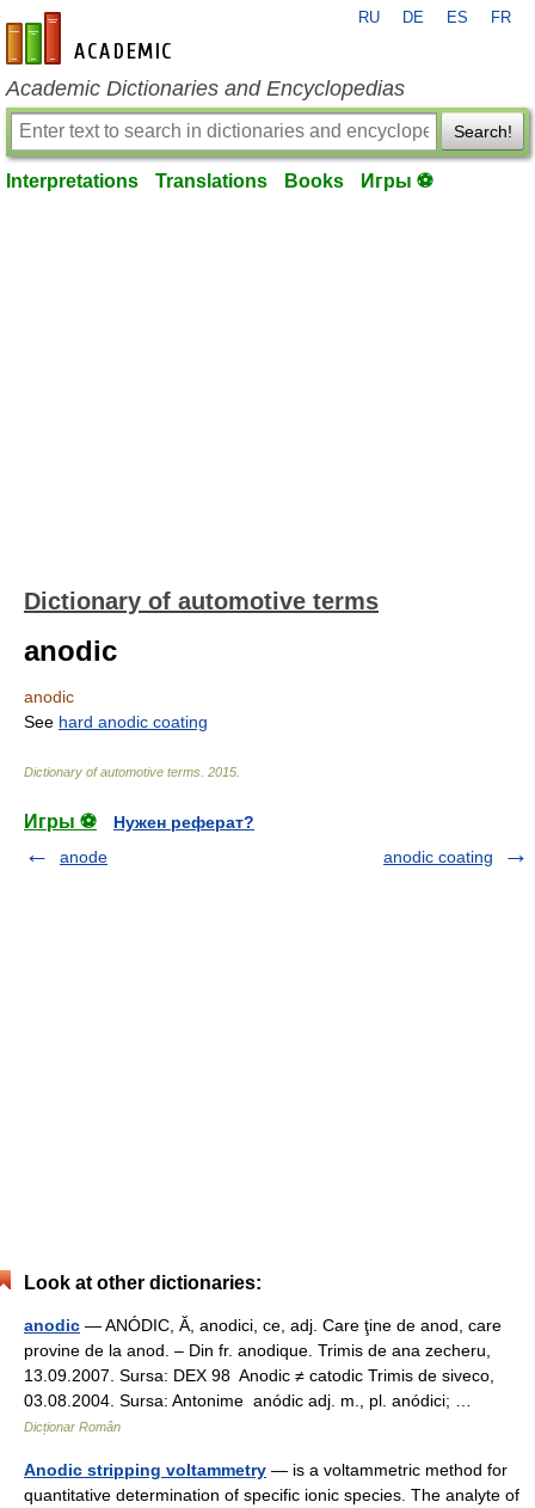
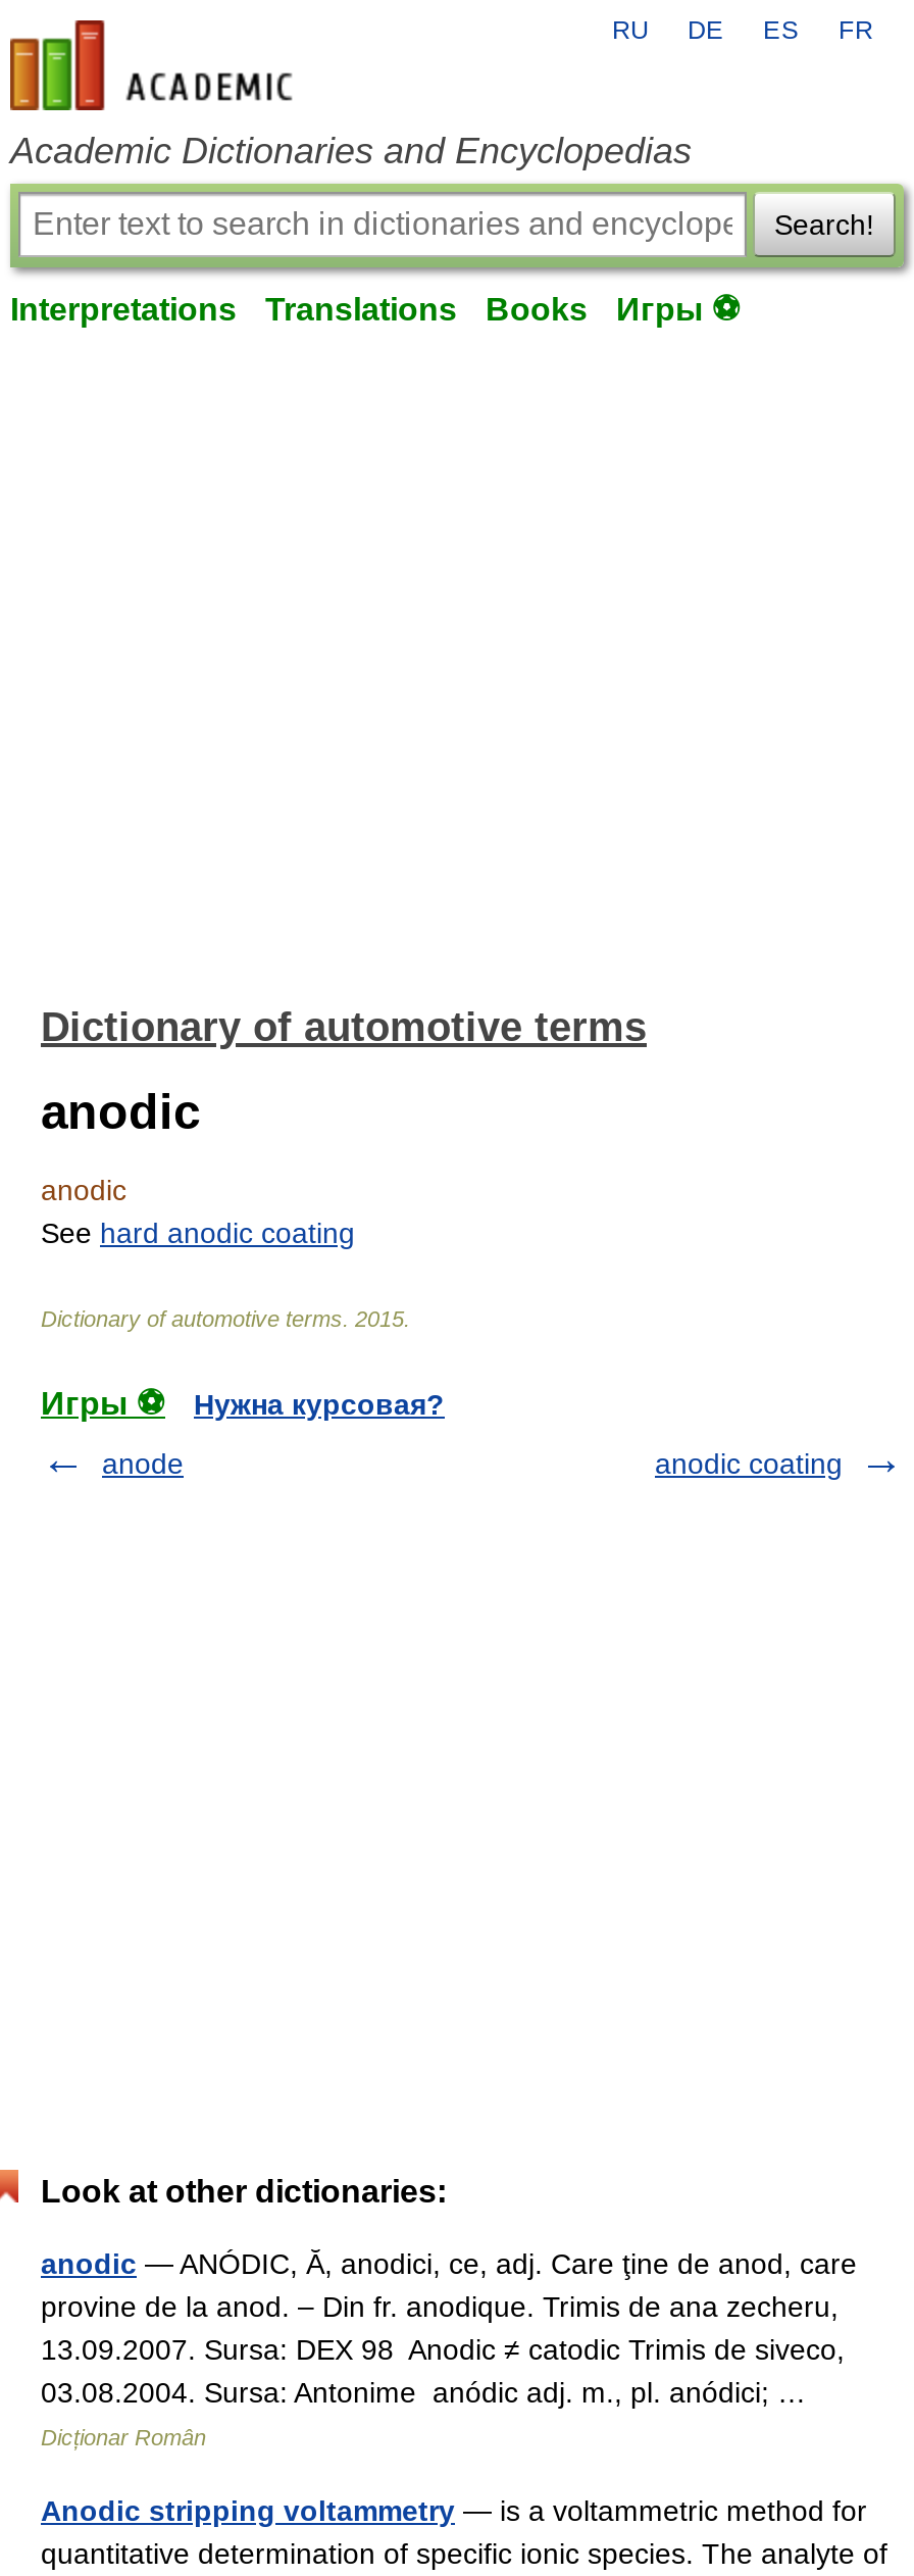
[113,813,254,832] Нужен реферат? -> [194,1388,445,1421] Нужна курсовая?

